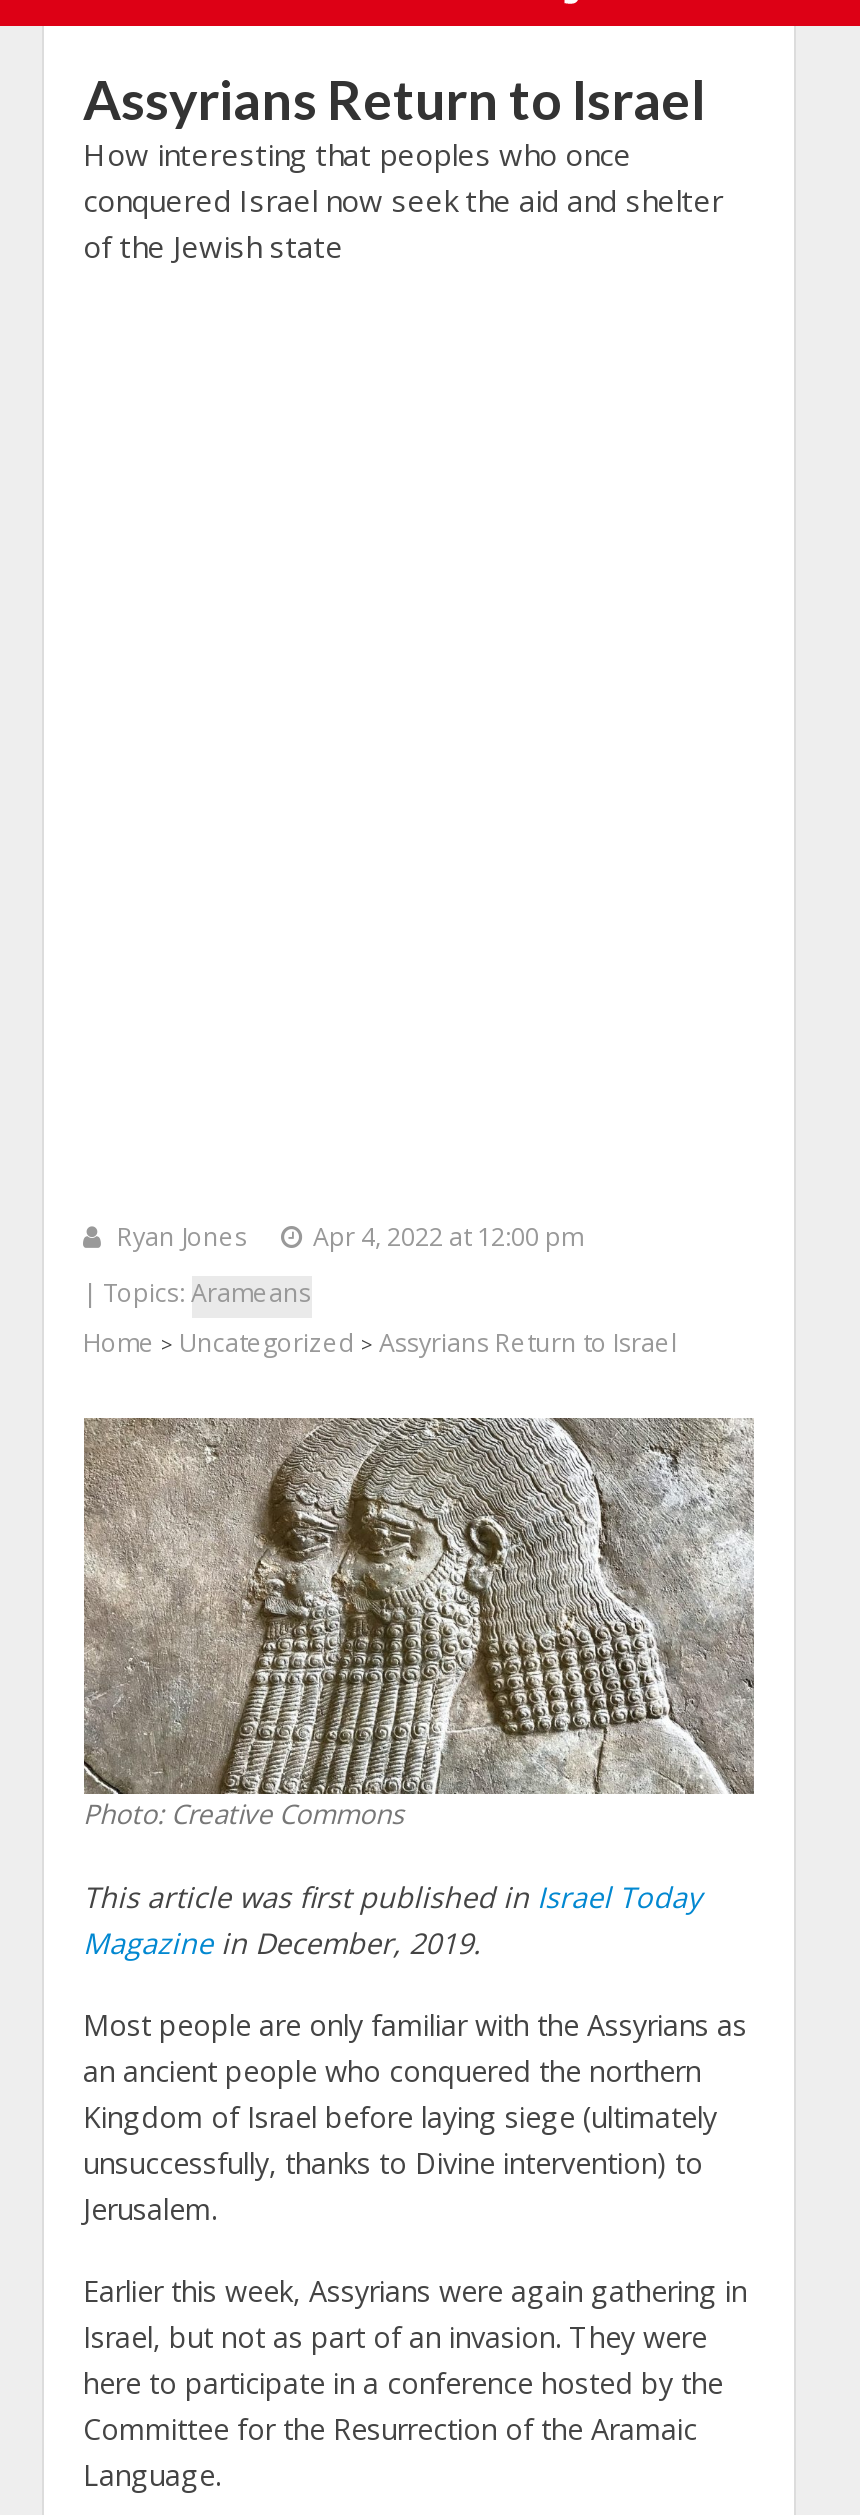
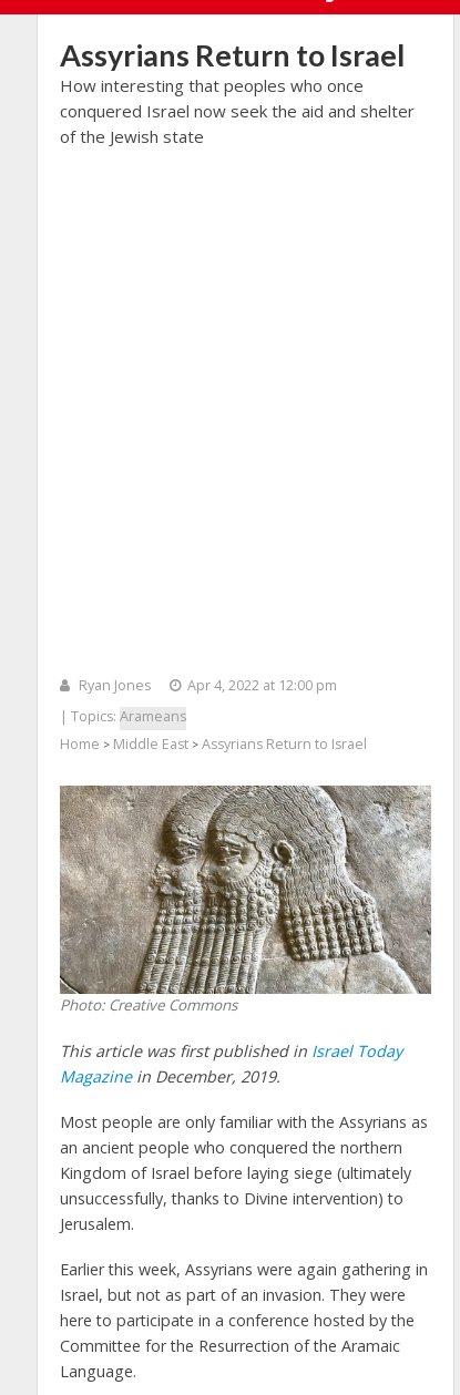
[83,1327,677,1361] Home > Uncategorized > Assyrians Return to Israel -> [59,735,366,754] Home > Middle East > Assyrians Return to Israel

